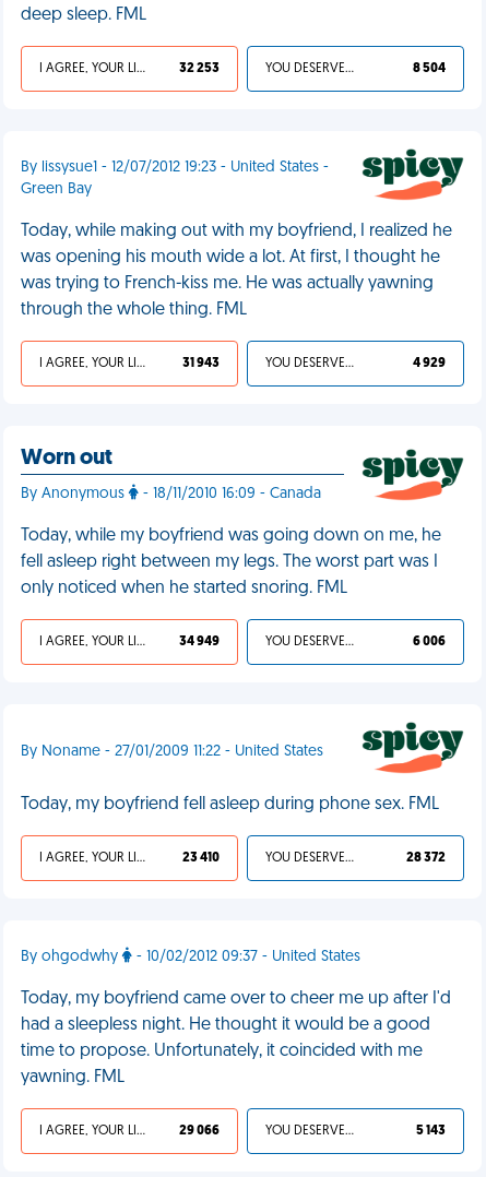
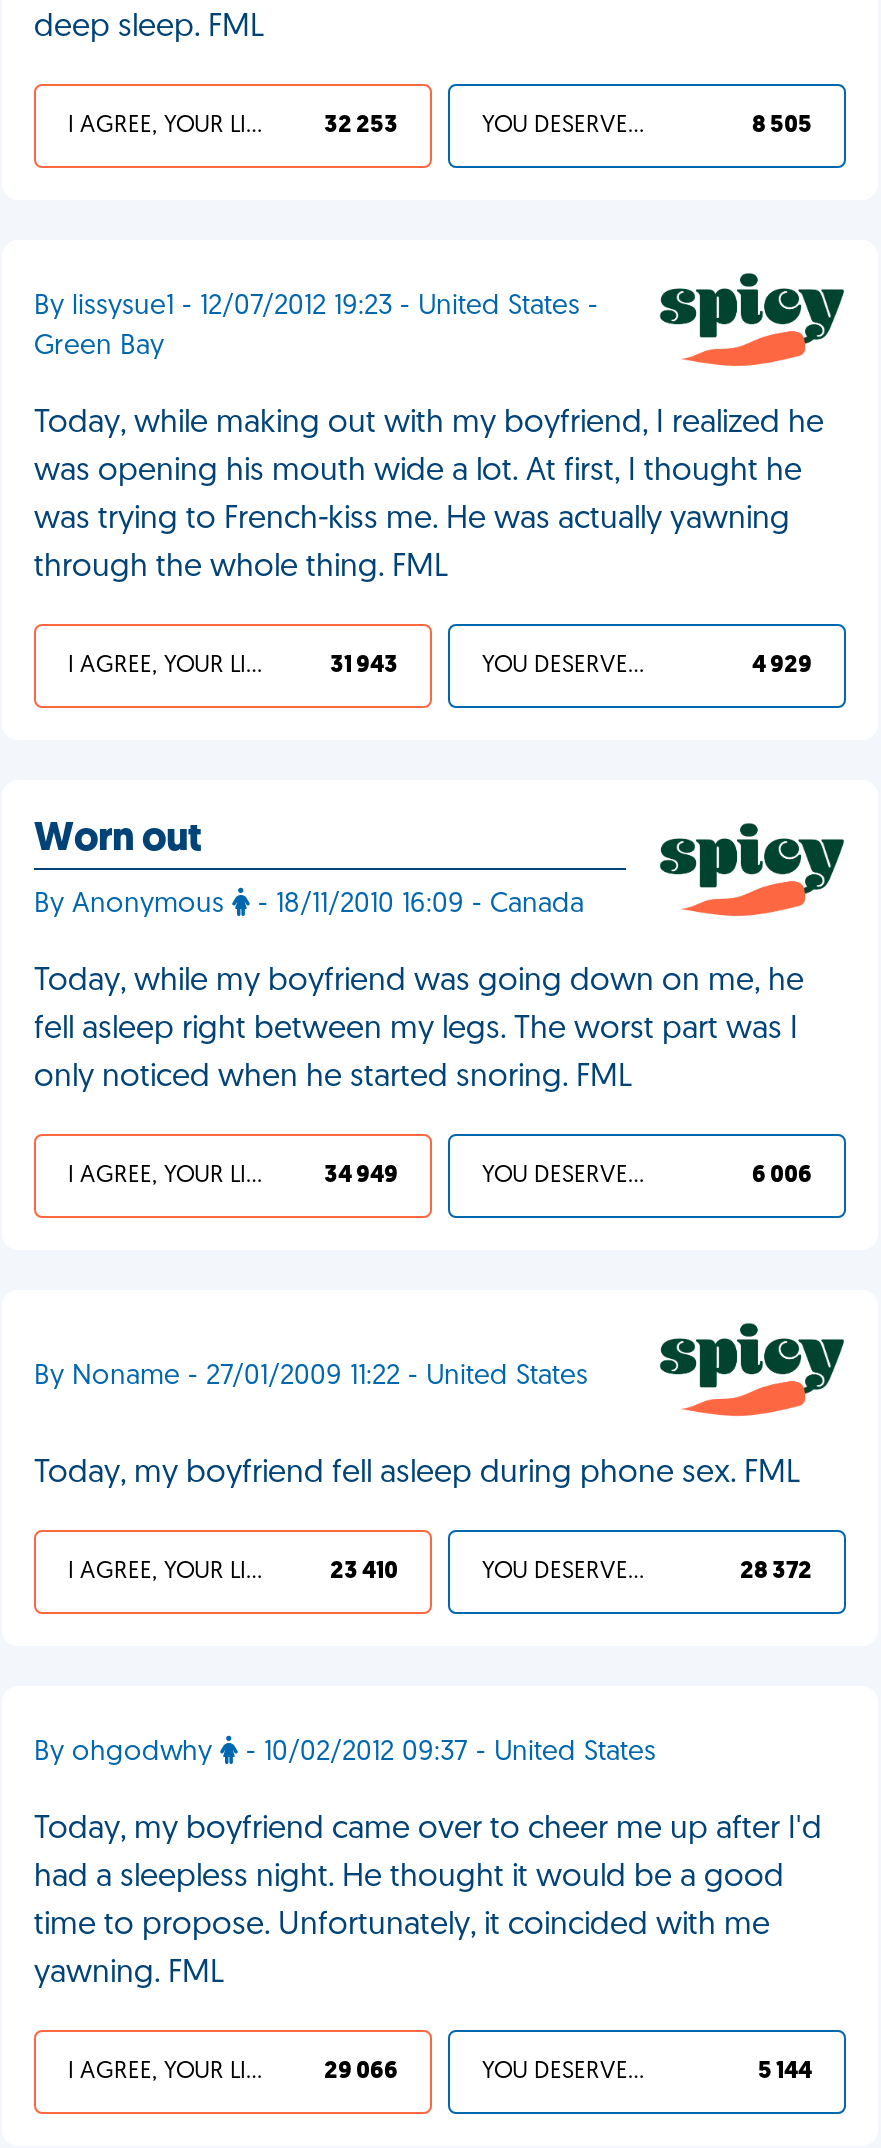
[413,62,446,75] 8 504 -> [752,114,812,138] 8 505
[416,1125,446,1138] 5 143 -> [758,2060,812,2084] 5 144

